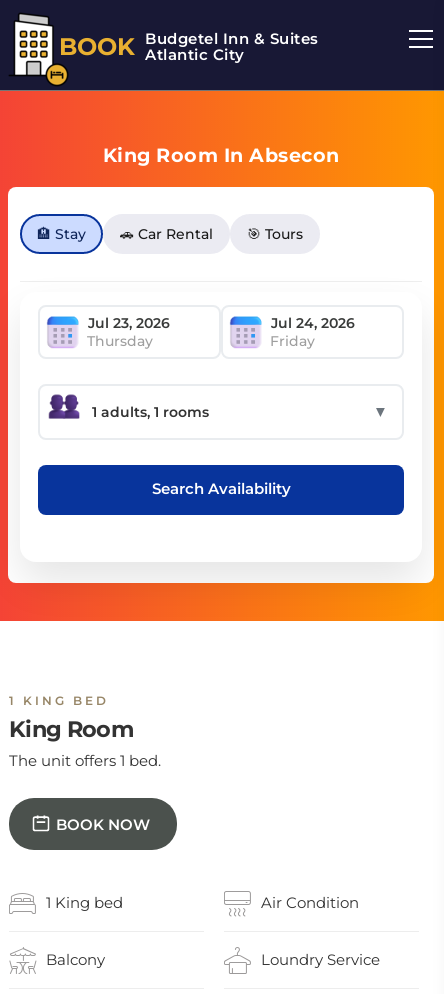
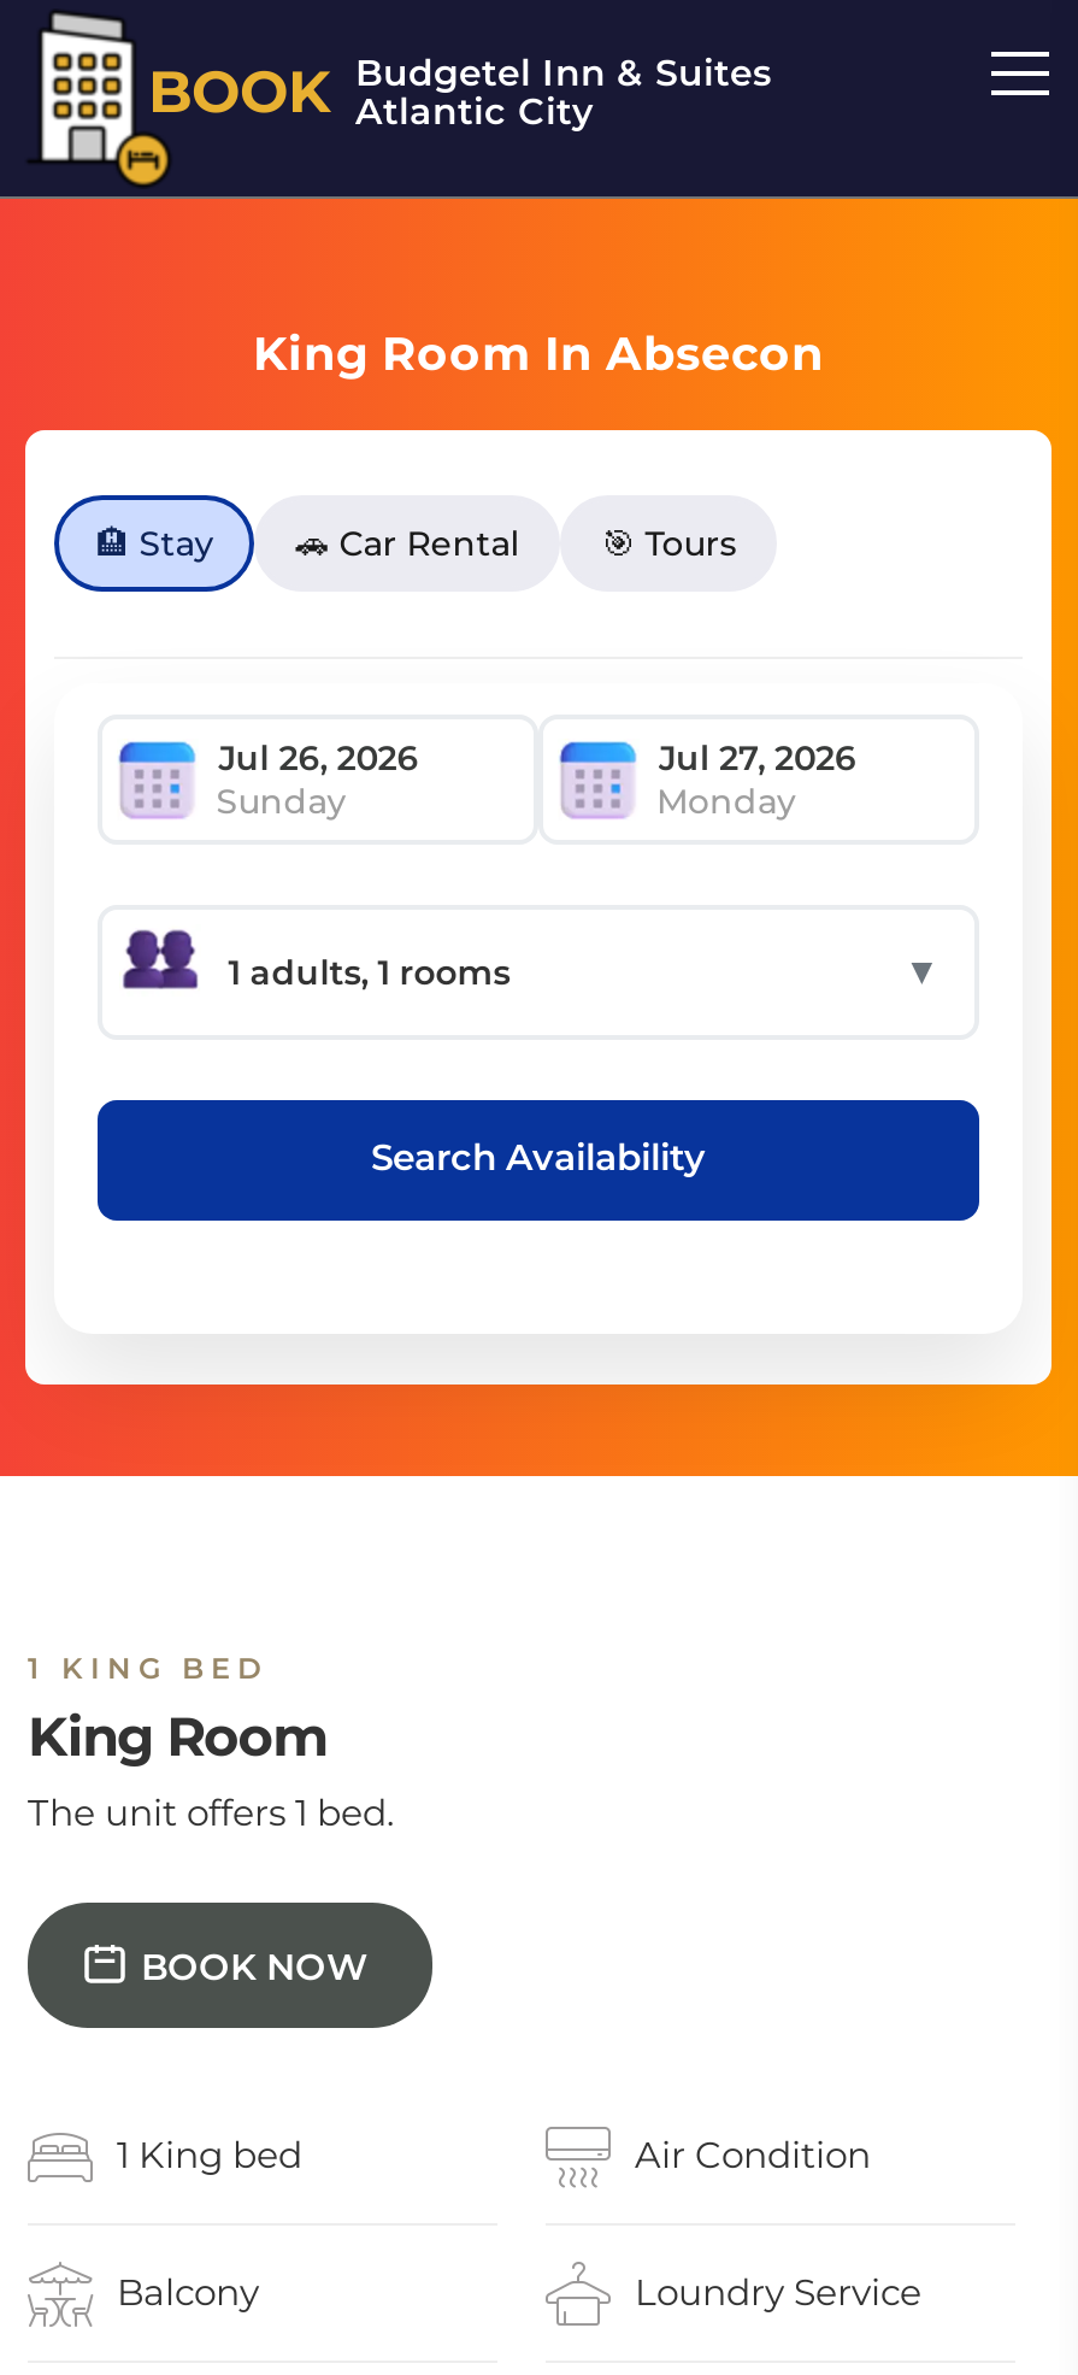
[87,331,315,349] Thursday | Friday -> [216,778,796,822] Sunday | Monday

